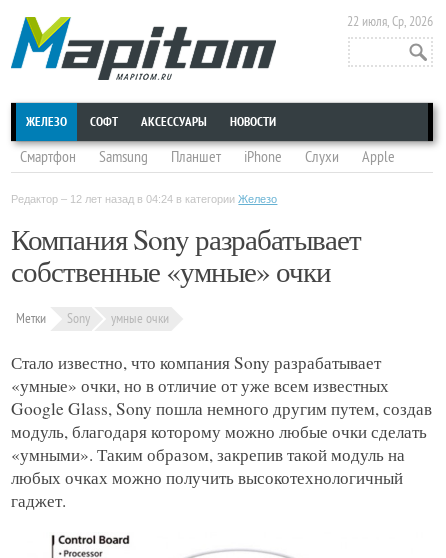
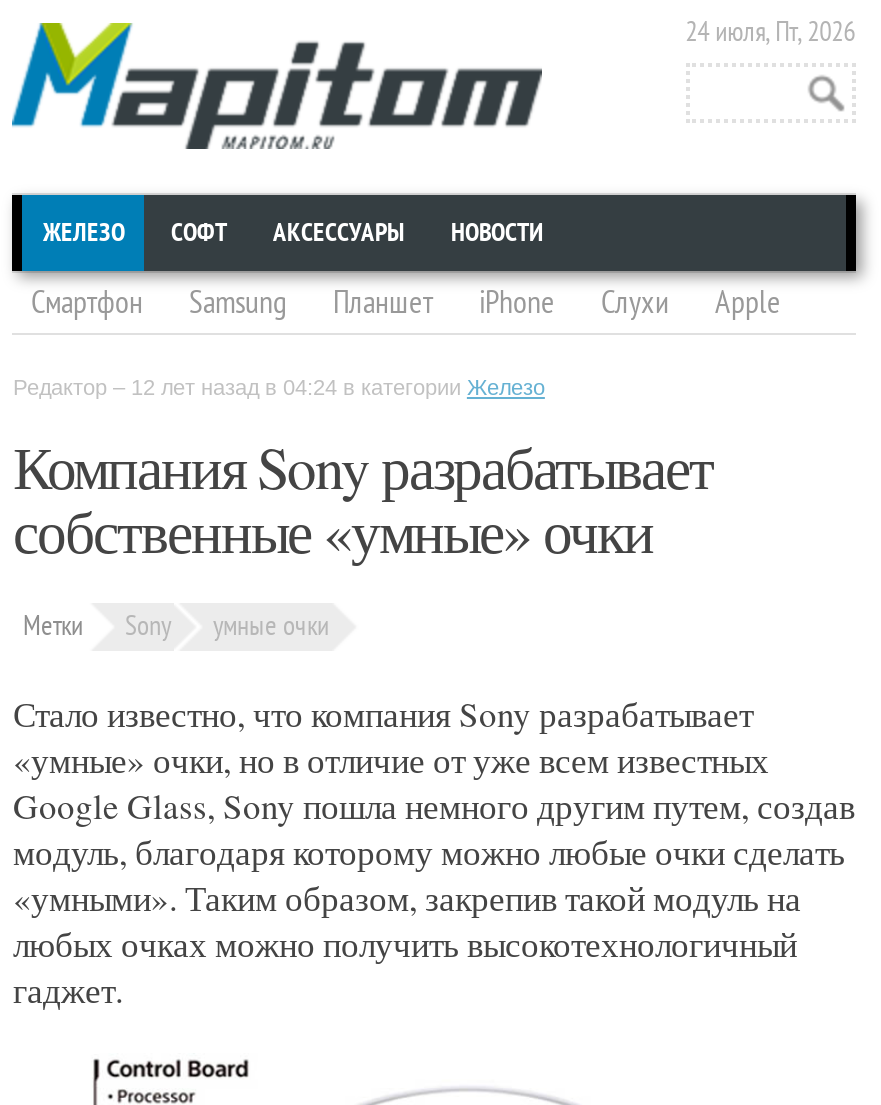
[347,13,433,30] 22 июля, Ср, 2026 -> [685,15,855,49] 24 июля, Пт, 2026

